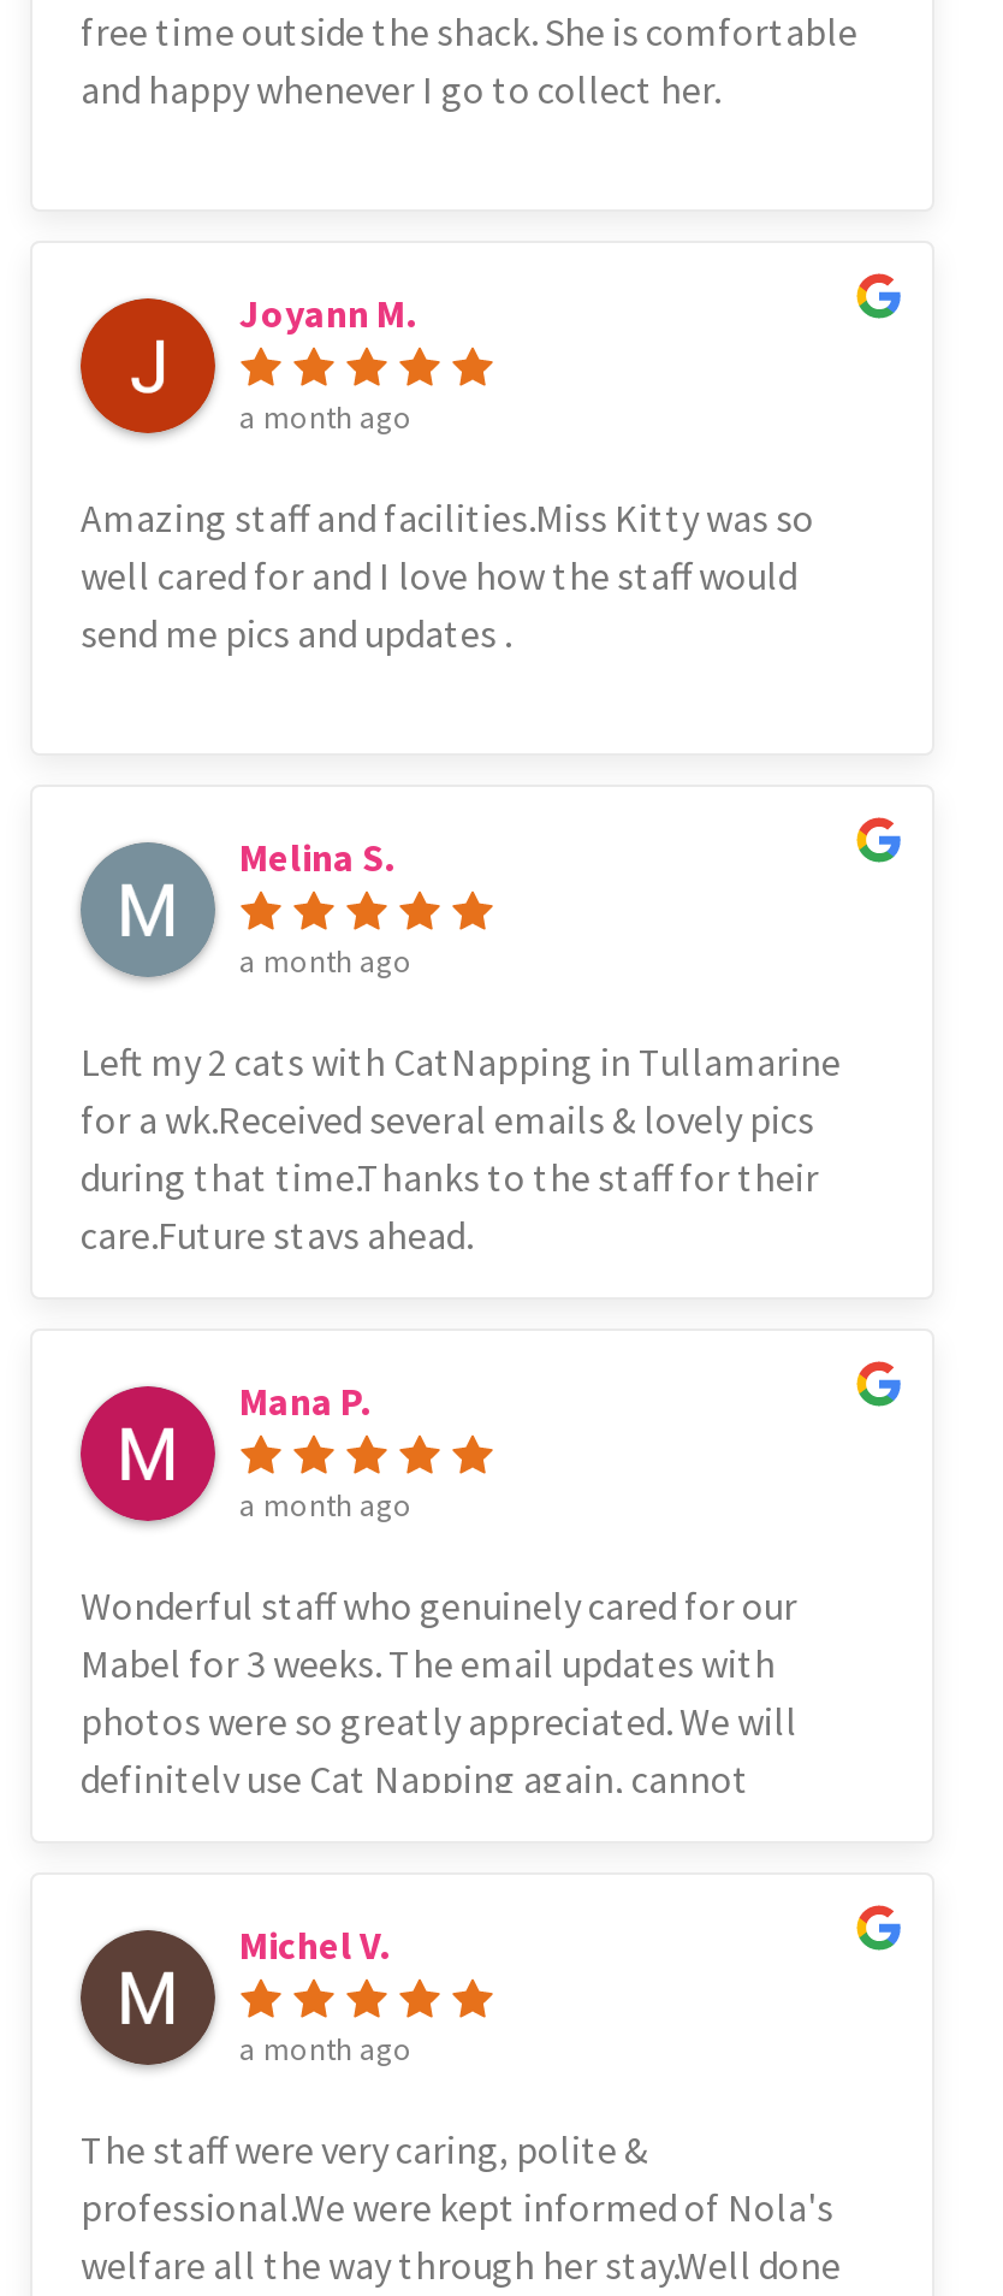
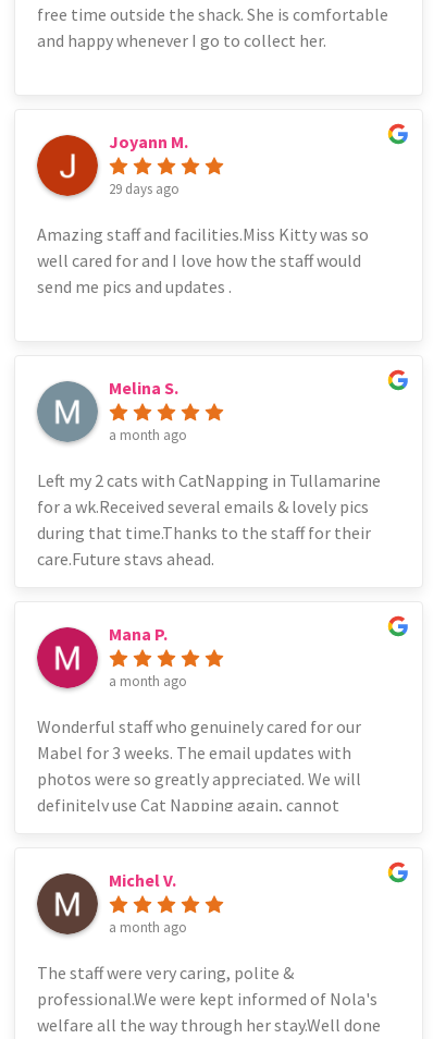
[239,397,413,438] a month ago -> [109,180,179,198] 29 days ago

